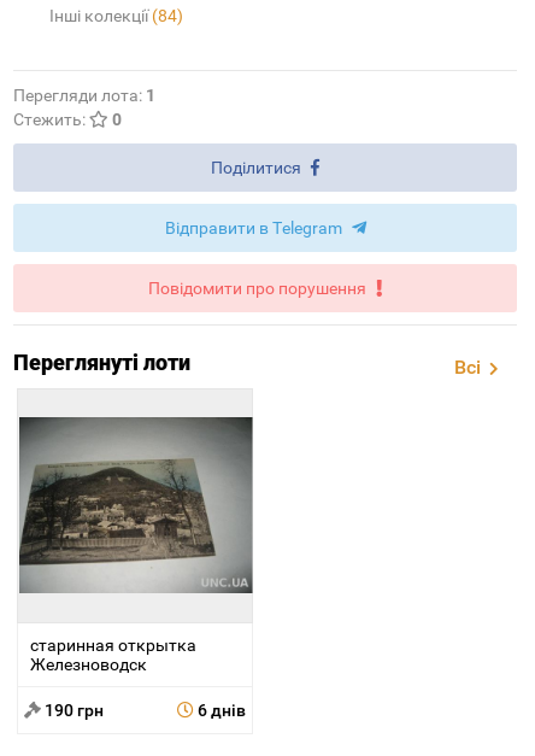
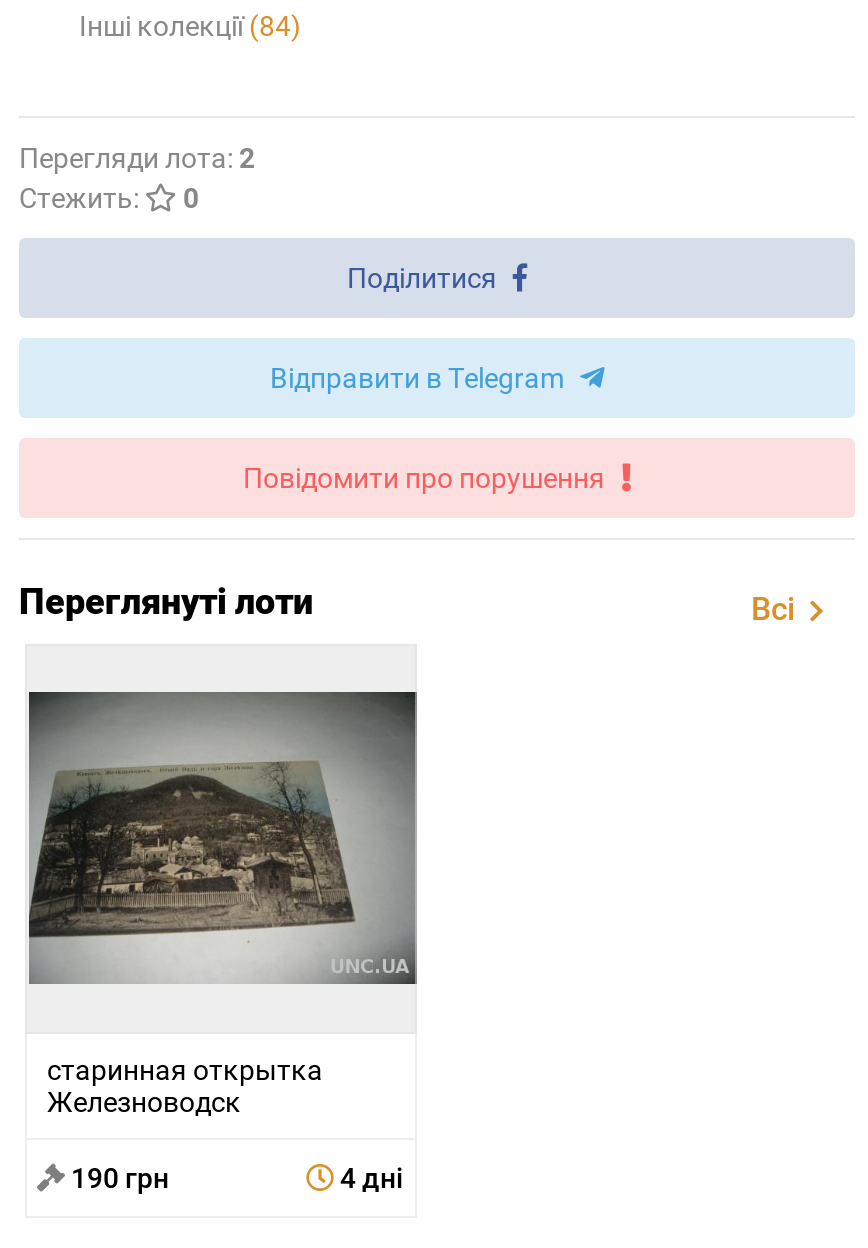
[13,85,155,105] Перегляди лота: 1 -> [19,142,255,174] Перегляди лота: 2
[193,701,245,720] 6 днів -> [334,1163,404,1195] 4 дні

